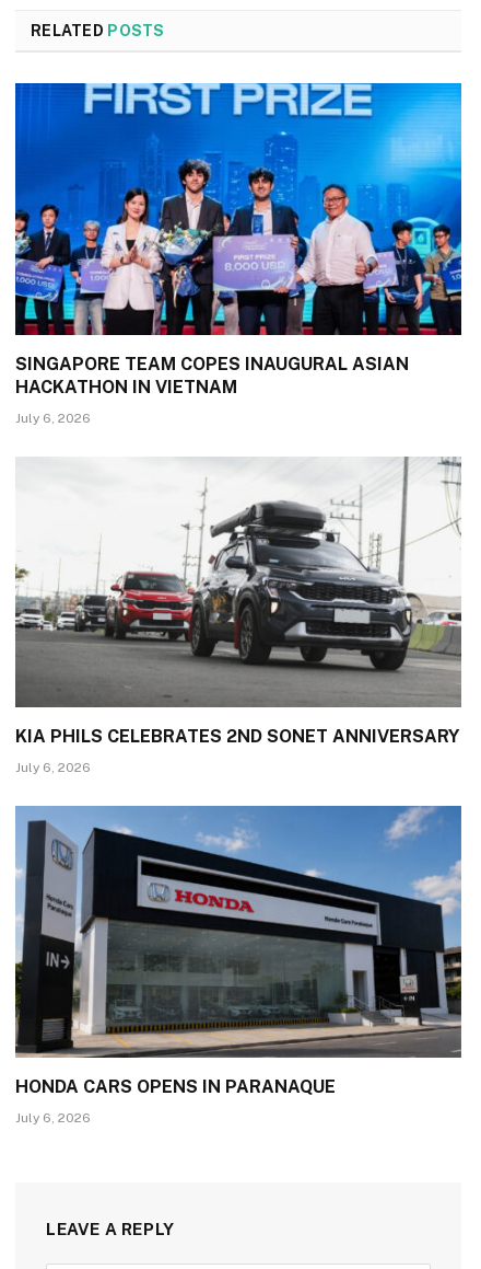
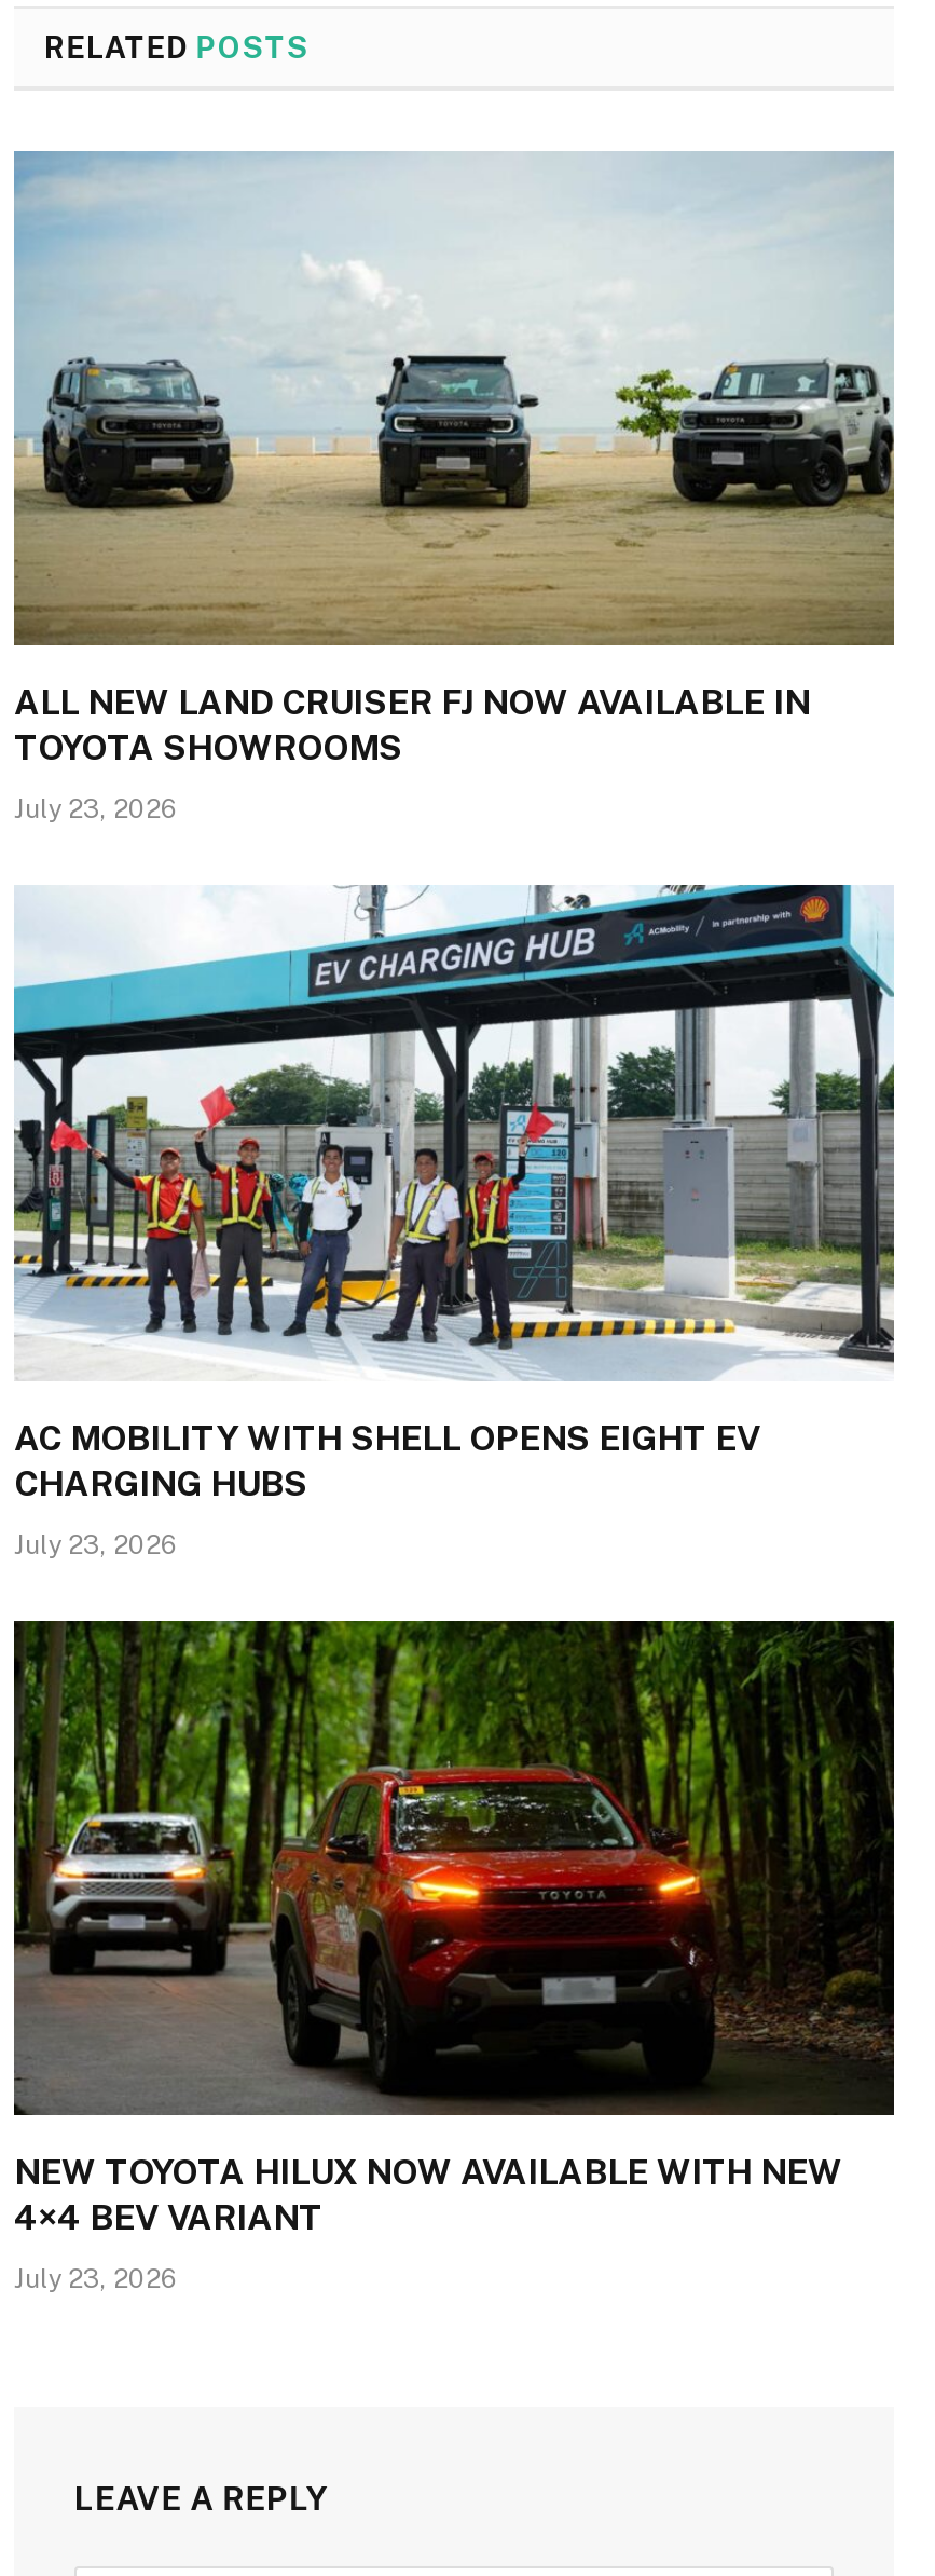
[14,82,462,397] [image] | SINGAPORE TEAM COPES INAUGURAL ASIAN | HACKATHON IN VIETNAM -> [12,150,896,768] [image] | ALL NEW LAND CRUISER FJ NOW AVAILABLE IN | TOYOTA SHOWROOMS
[15,410,91,425] July 6, 2026 -> [14,794,178,824] July 23, 2026
[15,455,461,747] [image] | KIA PHILS CELEBRATES 2ND SONET ANNIVERSARY -> [12,882,896,1503] [image] | AC MOBILITY WITH SHELL OPENS EIGHT EV | CHARGING HUBS
[15,760,91,775] July 6, 2026 -> [14,1529,178,1559] July 23, 2026
[15,805,462,1097] [image] | HONDA CARS OPENS IN PARANAQUE -> [12,1618,896,2238] [image] | NEW TOYOTA HILUX NOW AVAILABLE WITH NEW | 4×4 BEV VARIANT
[15,1110,91,1125] July 6, 2026 -> [14,2264,178,2294] July 23, 2026

